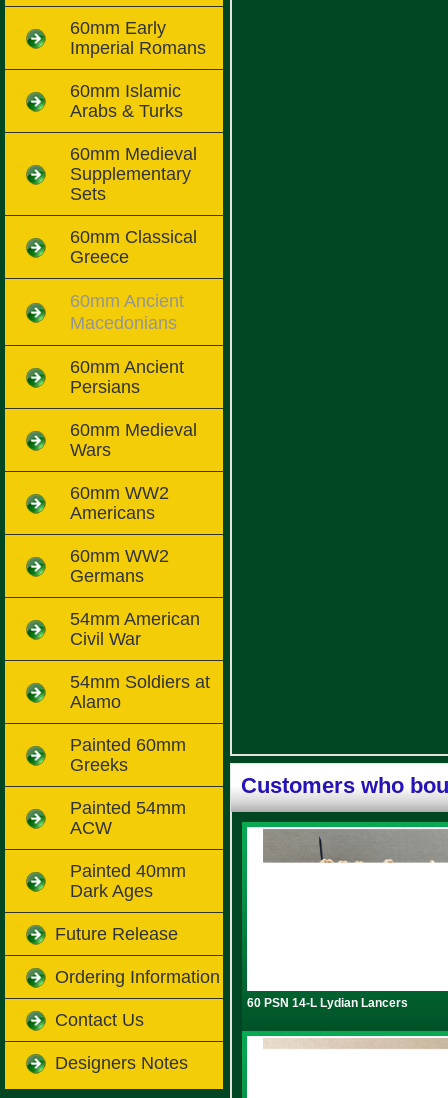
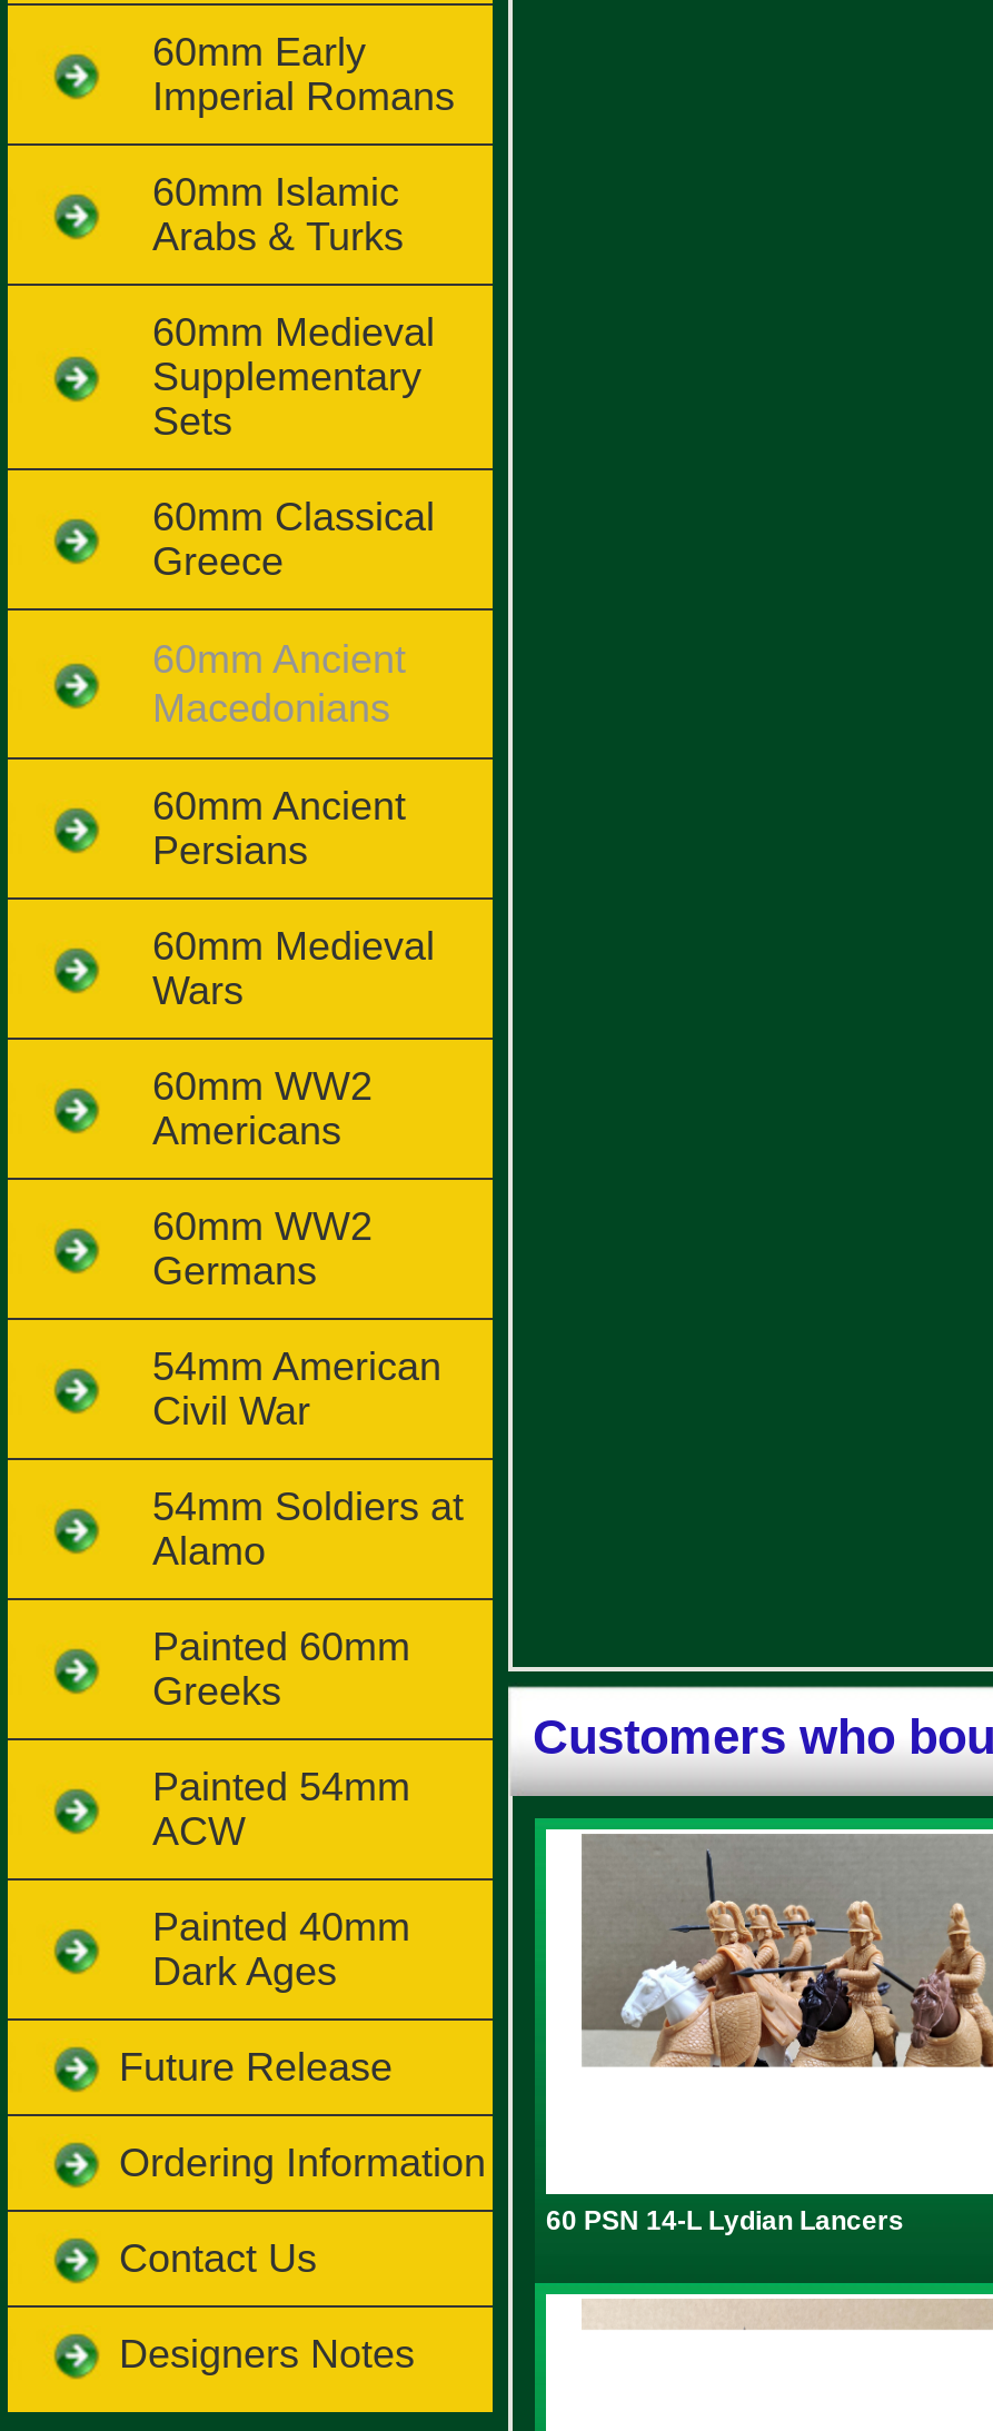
none -> [579,1905,986,2070] [image]

